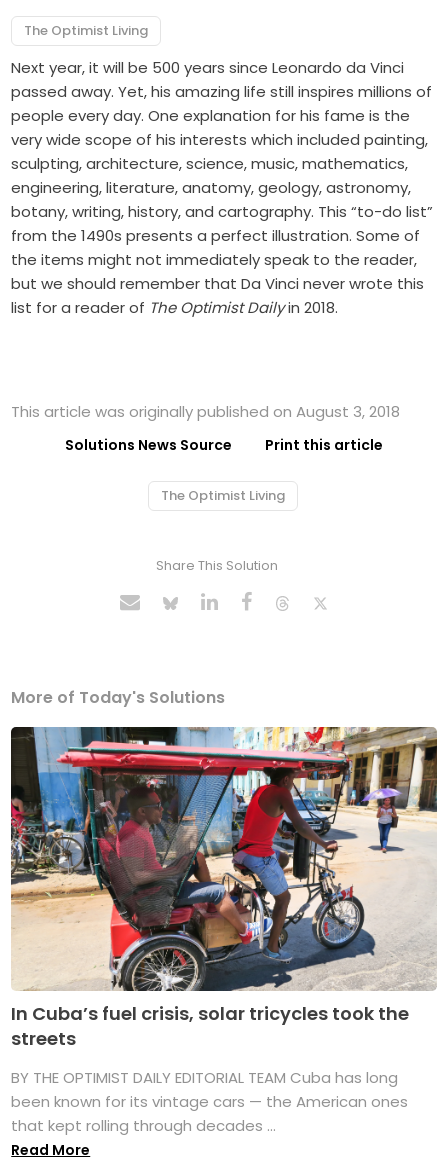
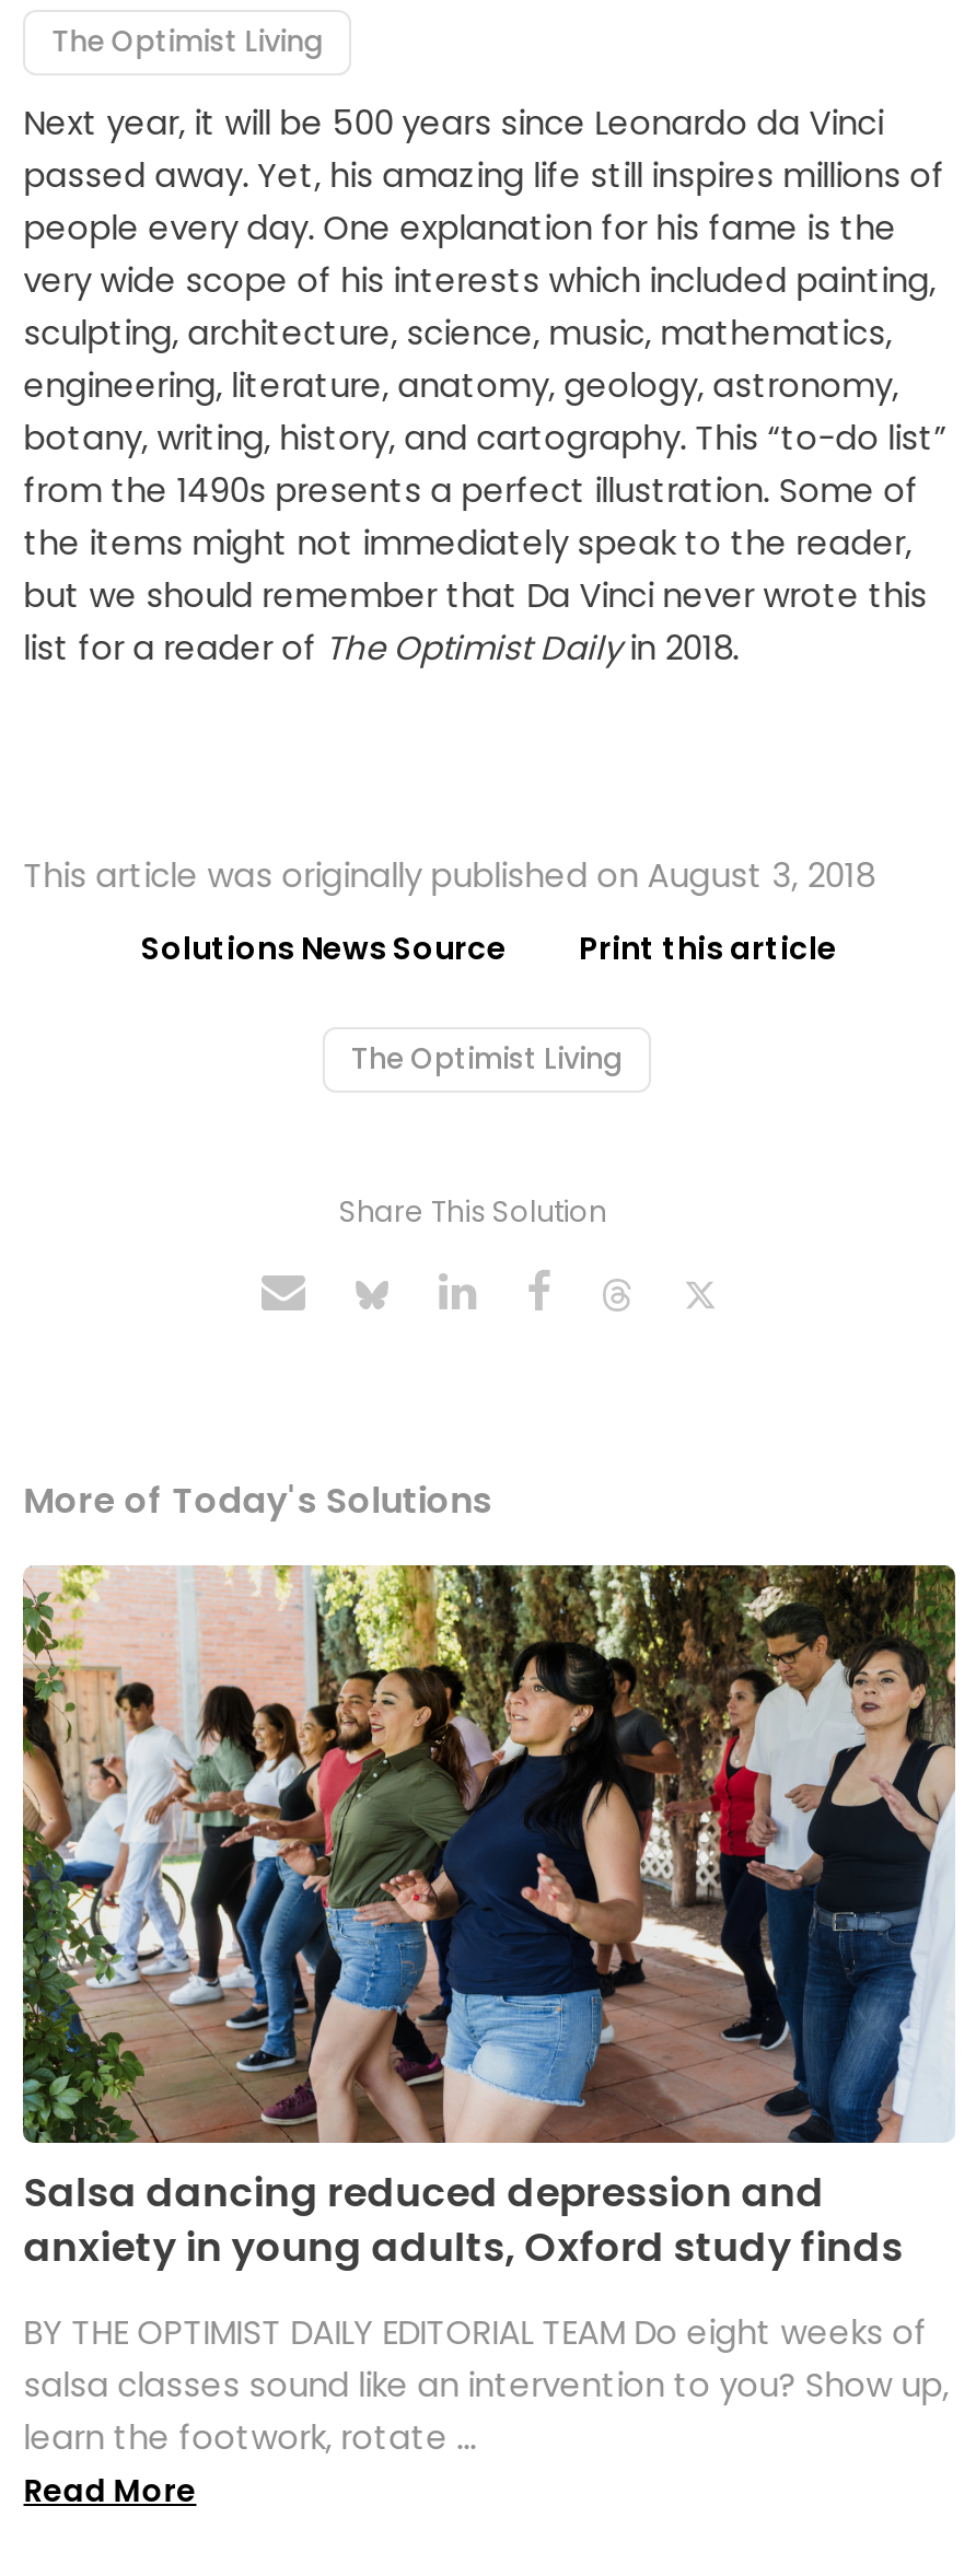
[10,726,437,1051] [image] | In Cuba’s fuel crisis, solar tricycles took the | streets -> [21,1563,957,2274] [image] | Salsa dancing reduced depression and | anxiety in young adults, Oxford study finds
[11,1067,408,1136] BY THE OPTIMIST DAILY EDITORIAL TEAM Cuba has long | been known for its vintage cars — the American ones | that kept rolling through decades ... -> [23,2309,949,2460] BY THE OPTIMIST DAILY EDITORIAL TEAM Do eight weeks of | salsa classes sound like an intervention to you? Show up, | learn the footwork, rotate ...

